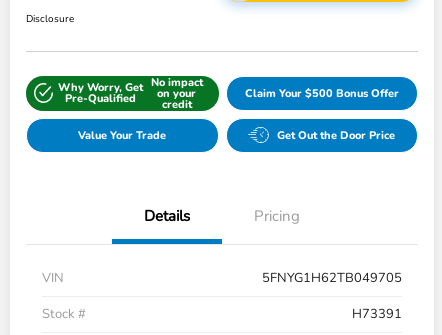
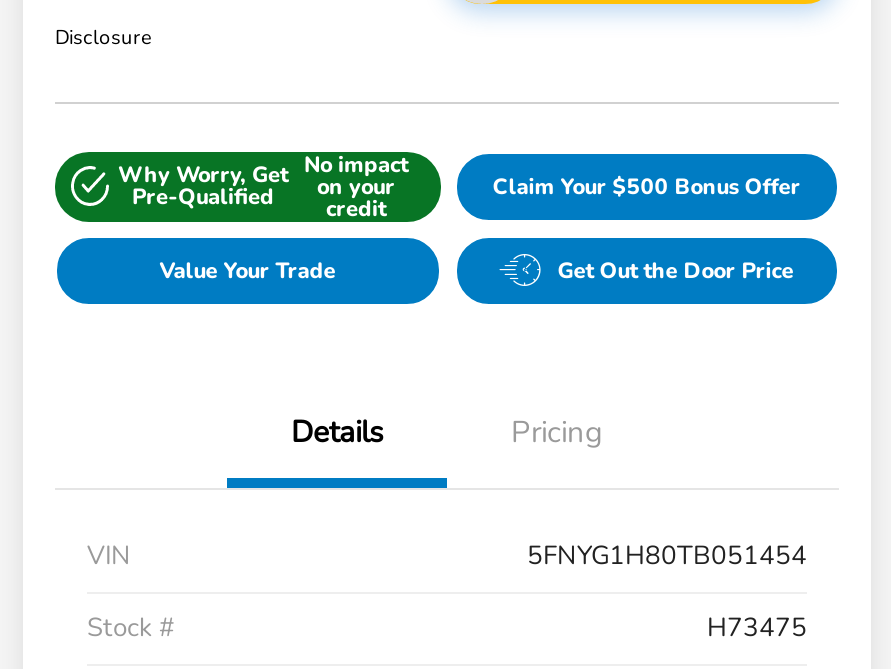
[262,269,402,287] 5FNYG1H62TB049705 -> [527,537,807,573] 5FNYG1H80TB051454
[352,305,402,323] H73391 -> [707,609,807,645] H73475

